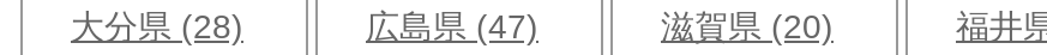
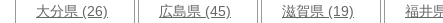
[71,7,243,45] 大分県 (28) -> [36,3,108,19] 大分県 (26)
[366,7,538,45] 広島県 (47) -> [159,3,231,19] 広島県 (45)
[661,7,834,45] 滋賀県 (20) -> [282,3,354,19] 滋賀県 (19)

